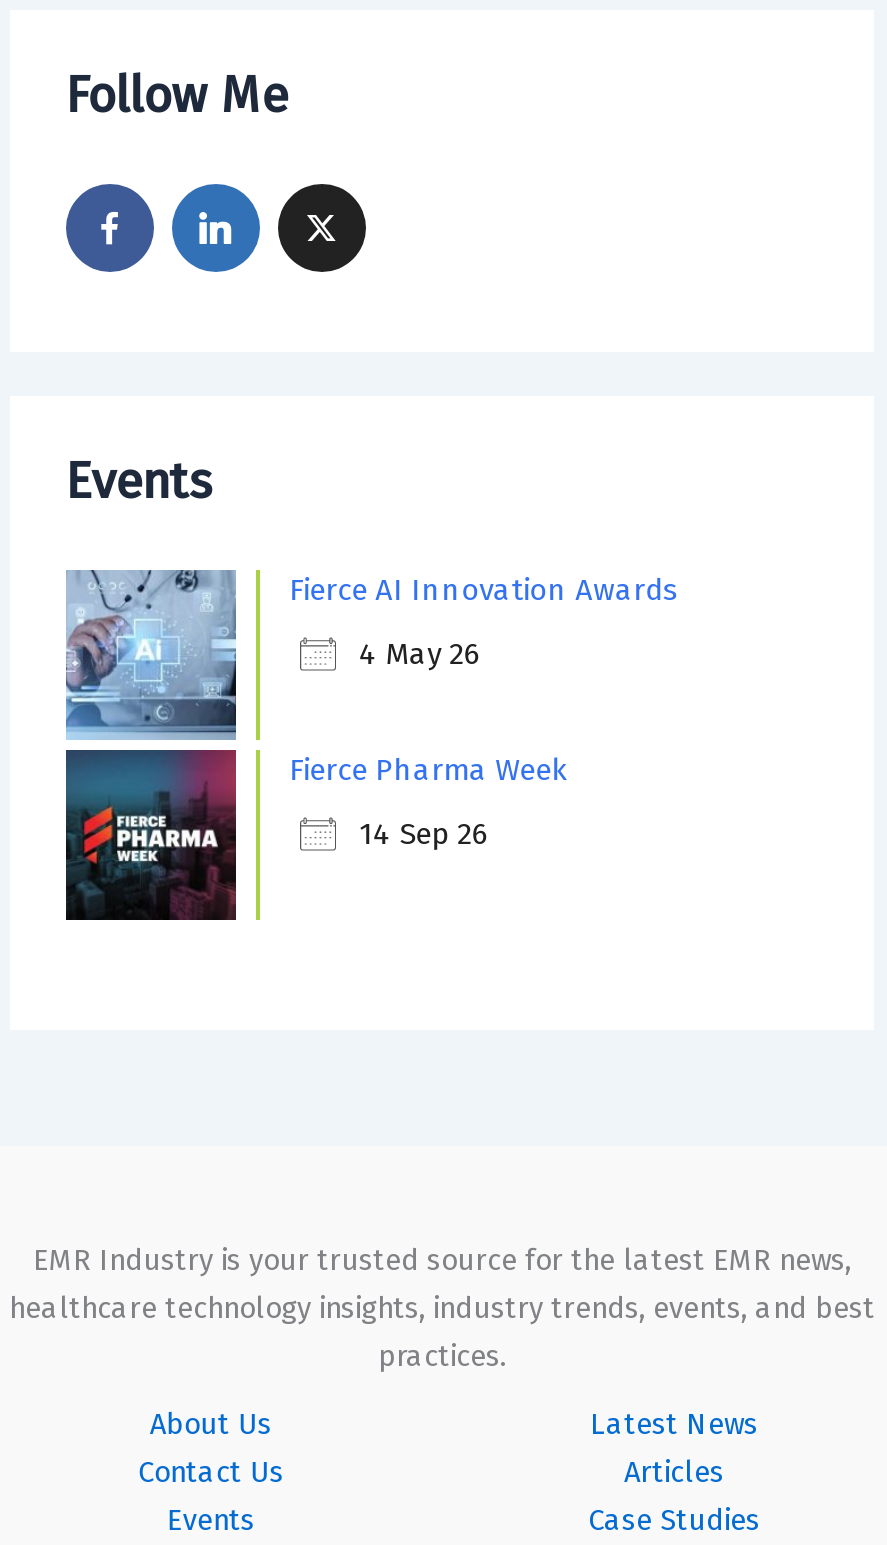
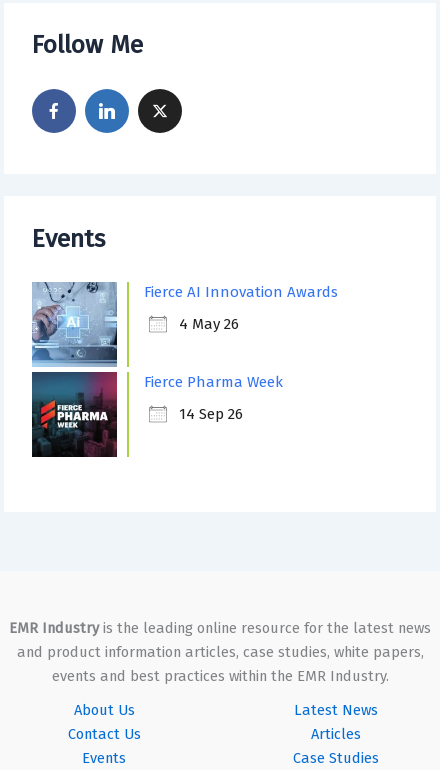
[9,1242,875,1374] EMR Industry is your trusted source for the latest EMR news, | healthcare technology insights, industry trends, events, and best | practices. -> [9,619,431,685] EMR Industry is the leading online resource for the latest news | and product information articles, case studies, white papers, | events and best practices within the EMR Industry.

